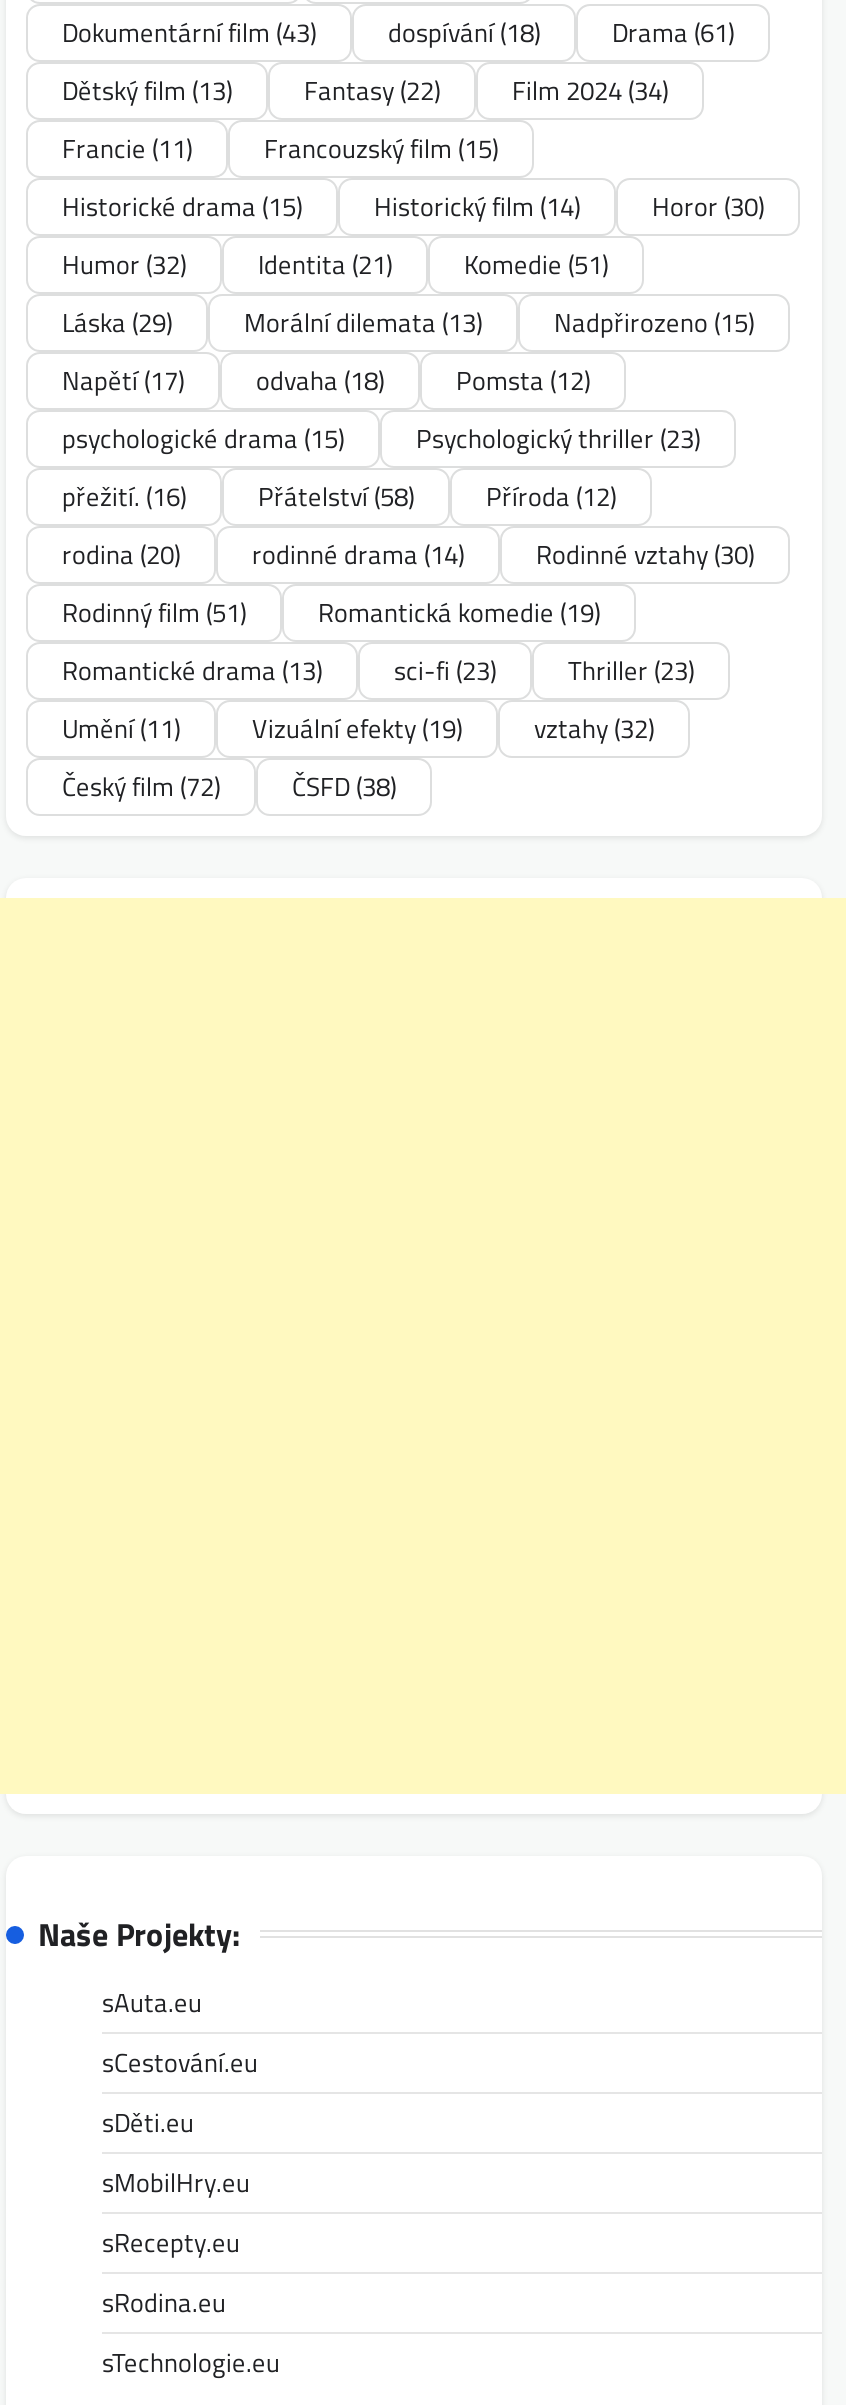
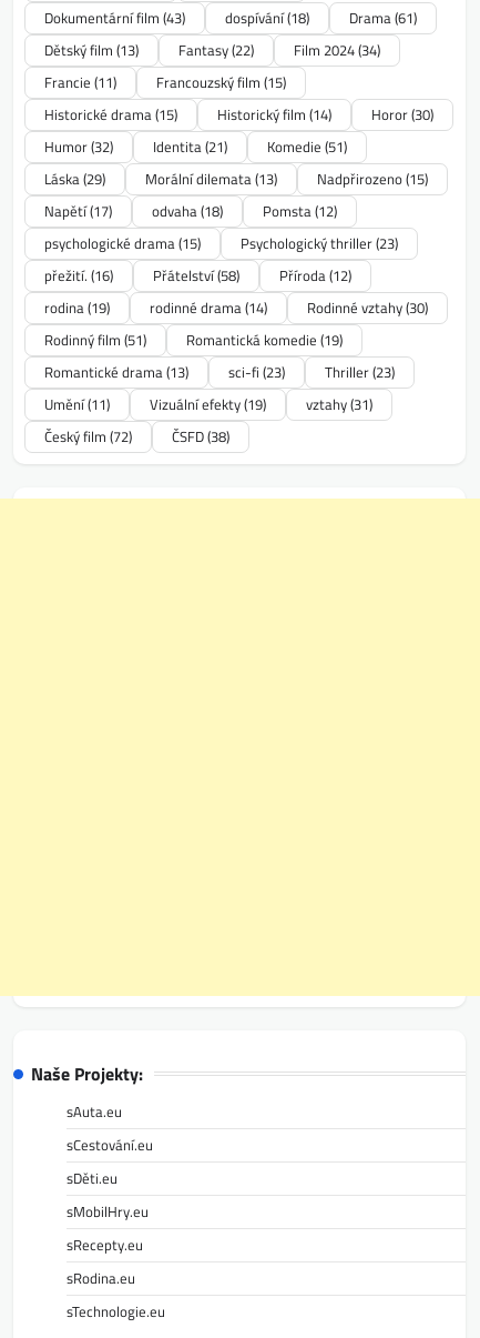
[62,535,754,575] rodina (20) rodinné drama (14) Rodinné vztahy (30) -> [44,297,428,319] rodina (19) rodinné drama (14) Rodinné vztahy (30)
[62,709,654,749] Umění(11) Vizuální efekty (19) vztahy (32) -> [44,393,372,416] Umění(11) Vizuální efekty (19) vztahy (31)

